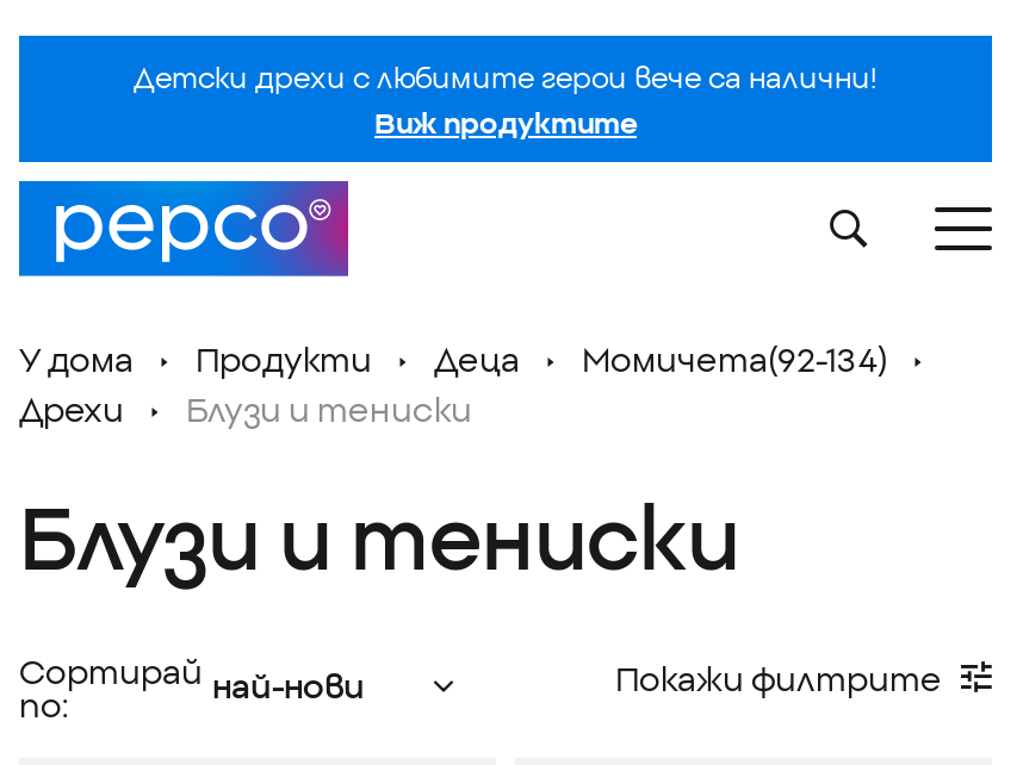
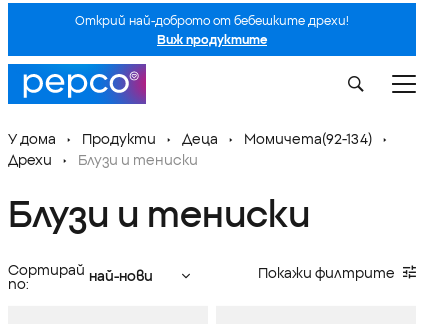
[134,55,878,95] Детски дрехи с любимите герои вече са налични! -> [75,11,349,28] Открий най-доброто от бебешките дрехи!

